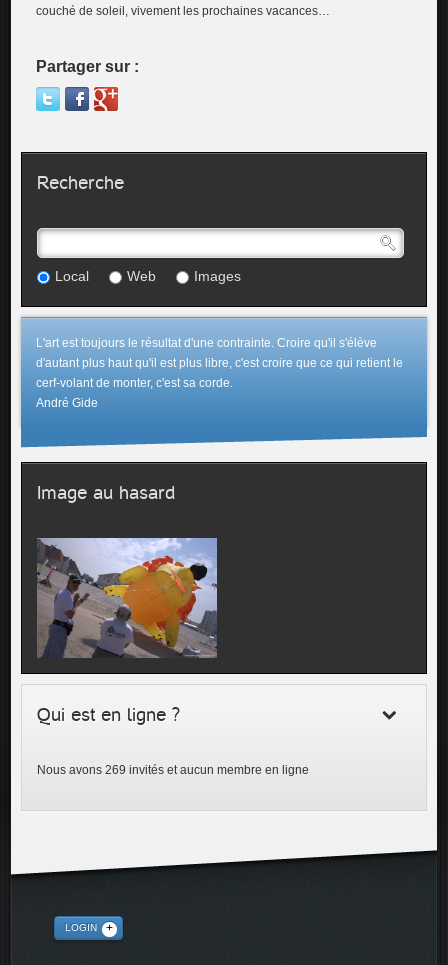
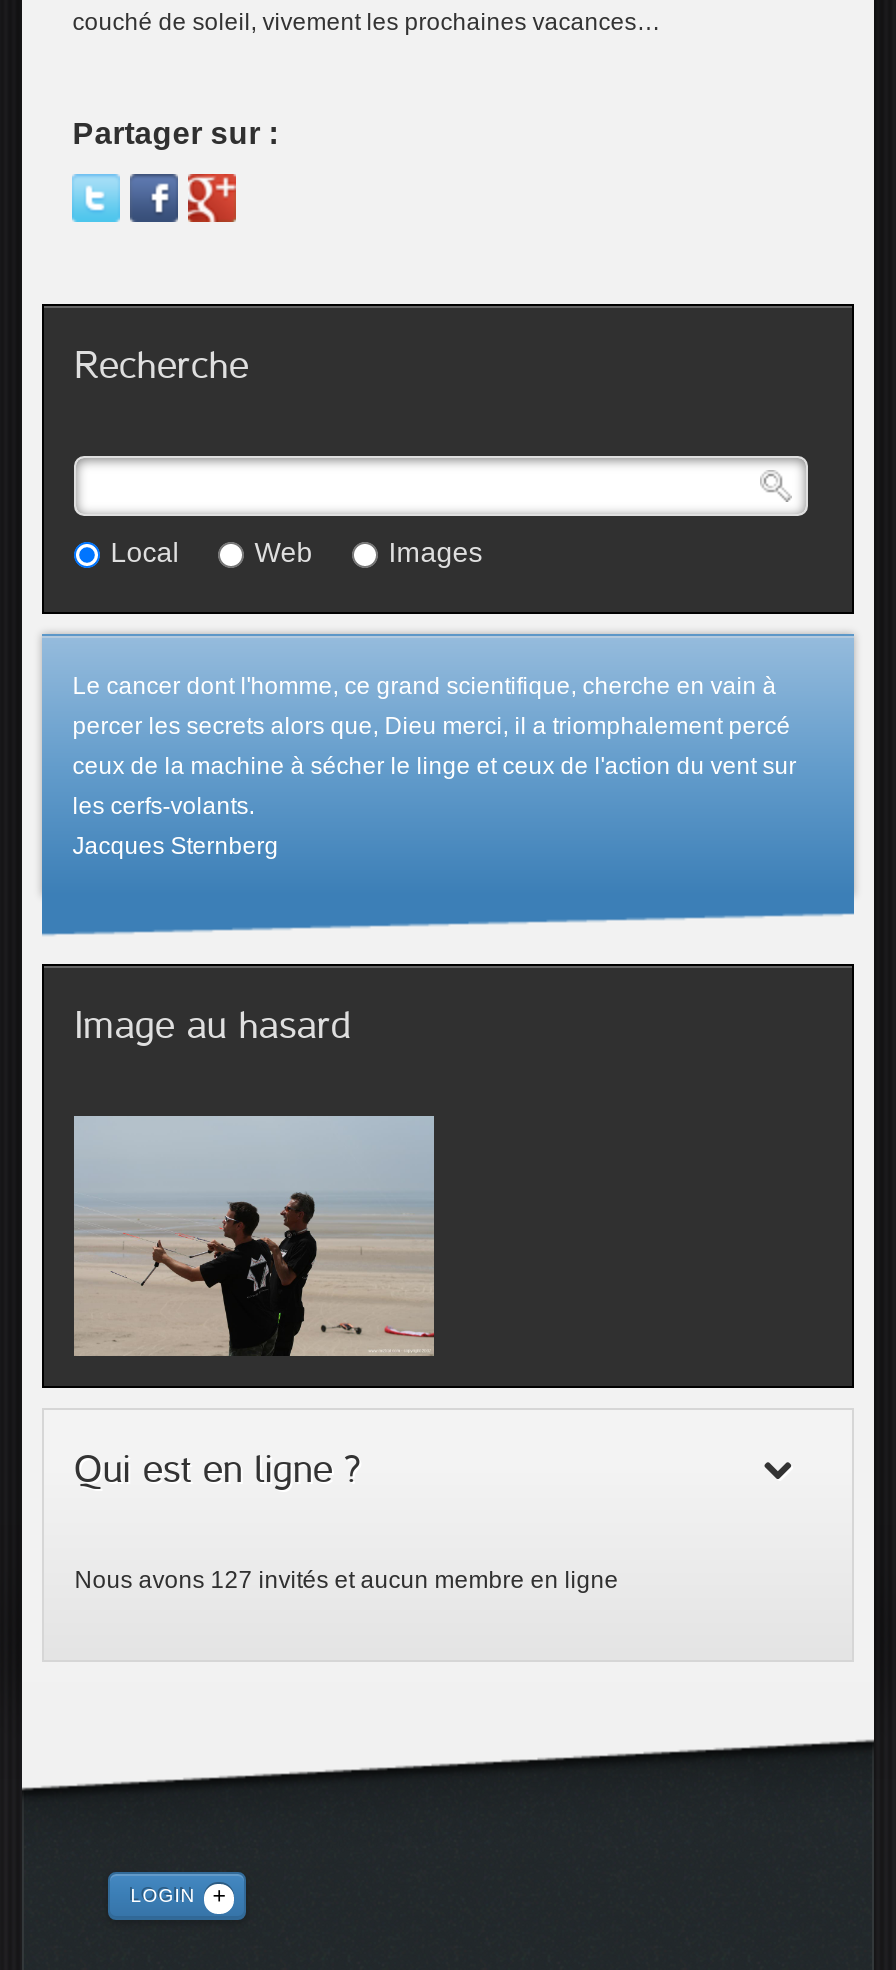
[36,336,403,410] L'art est toujours le résultat d'une contrainte. Croire qu'il s'élève | d'autant plus haut qu'il est plus libre, c'est croire que ce qui retient le | cerf-volant de monter, c'est sa corde. | André Gide -> [72,672,796,860] Le cancer dont l'homme, ce grand scientifique, cherche en vain à | percer les secrets alors que, Dieu merci, il a triomphalement percé | ceux de la machine à sécher le linge et ceux de l'action du vent sur | les cerfs-volants. | Jacques Sternberg
[37,538,217,658] [image] -> [72,1116,436,1358] [image]
[37,763,309,777] Nous avons 269 invités et aucun membre en ligne -> [74,1566,618,1594] Nous avons 127 invités et aucun membre en ligne

